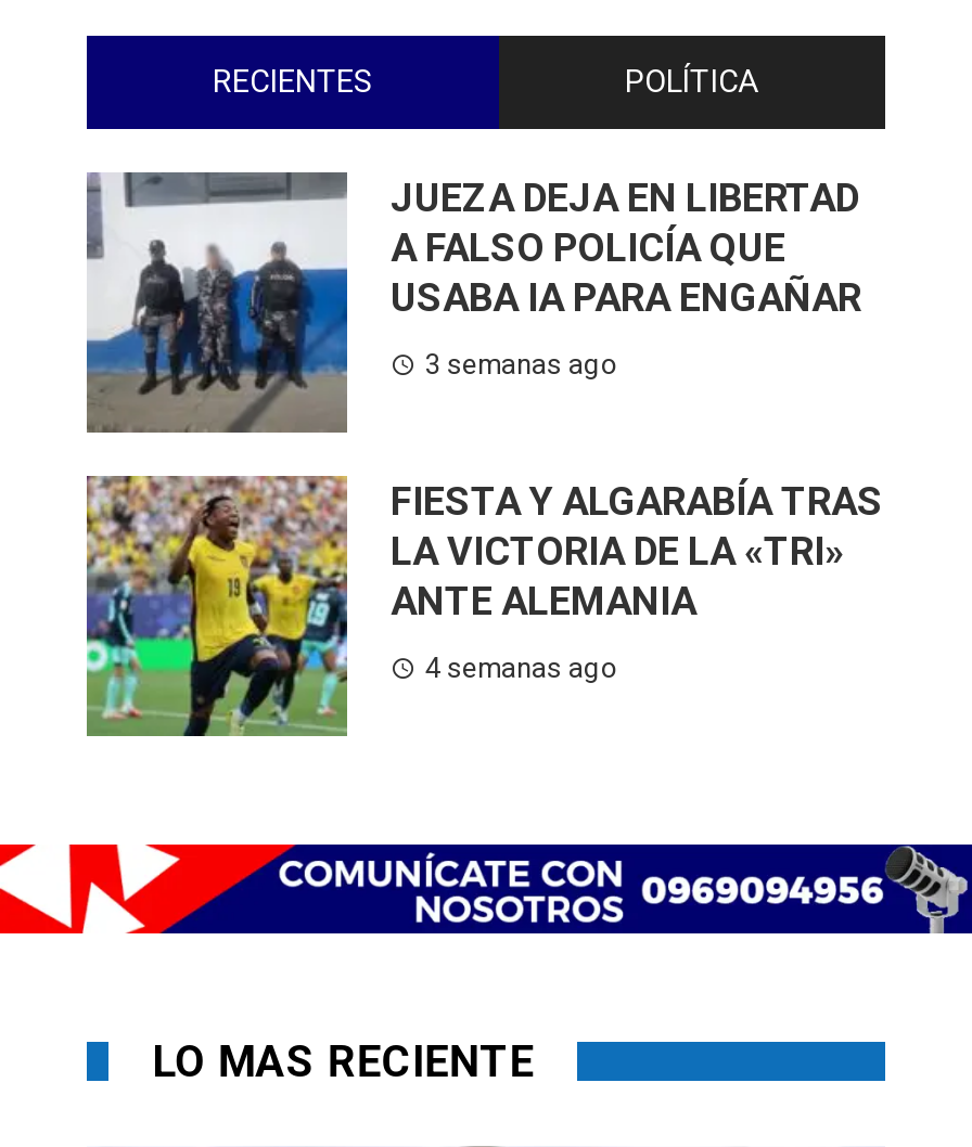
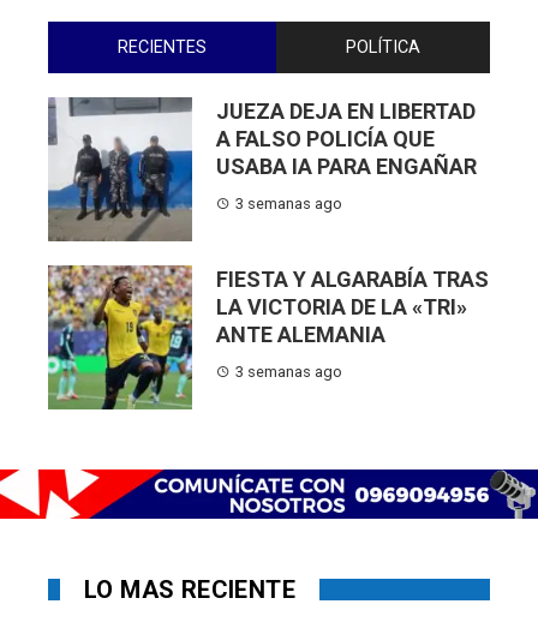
[425,652,618,684] 4 semanas ago -> [235,363,342,381] 3 semanas ago

